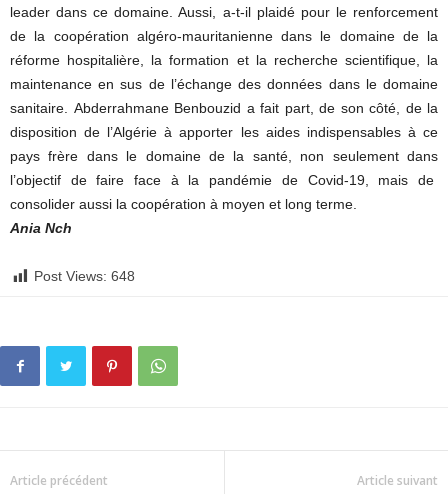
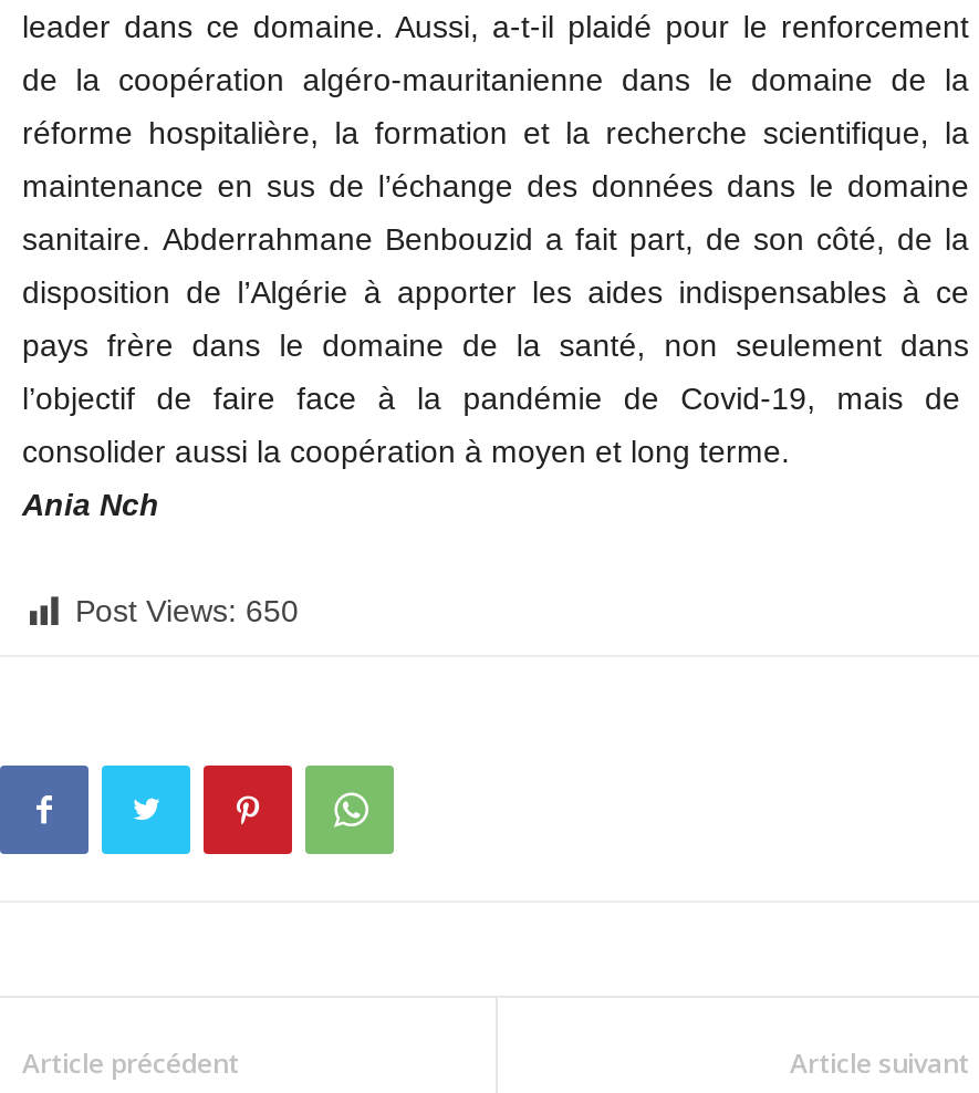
[34,268,135,284] Post Views: 648 -> [75,594,299,629] Post Views: 650

